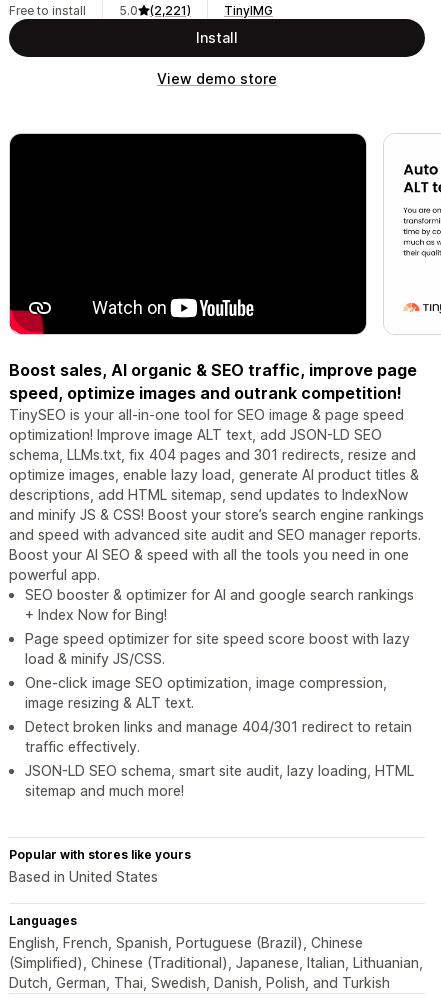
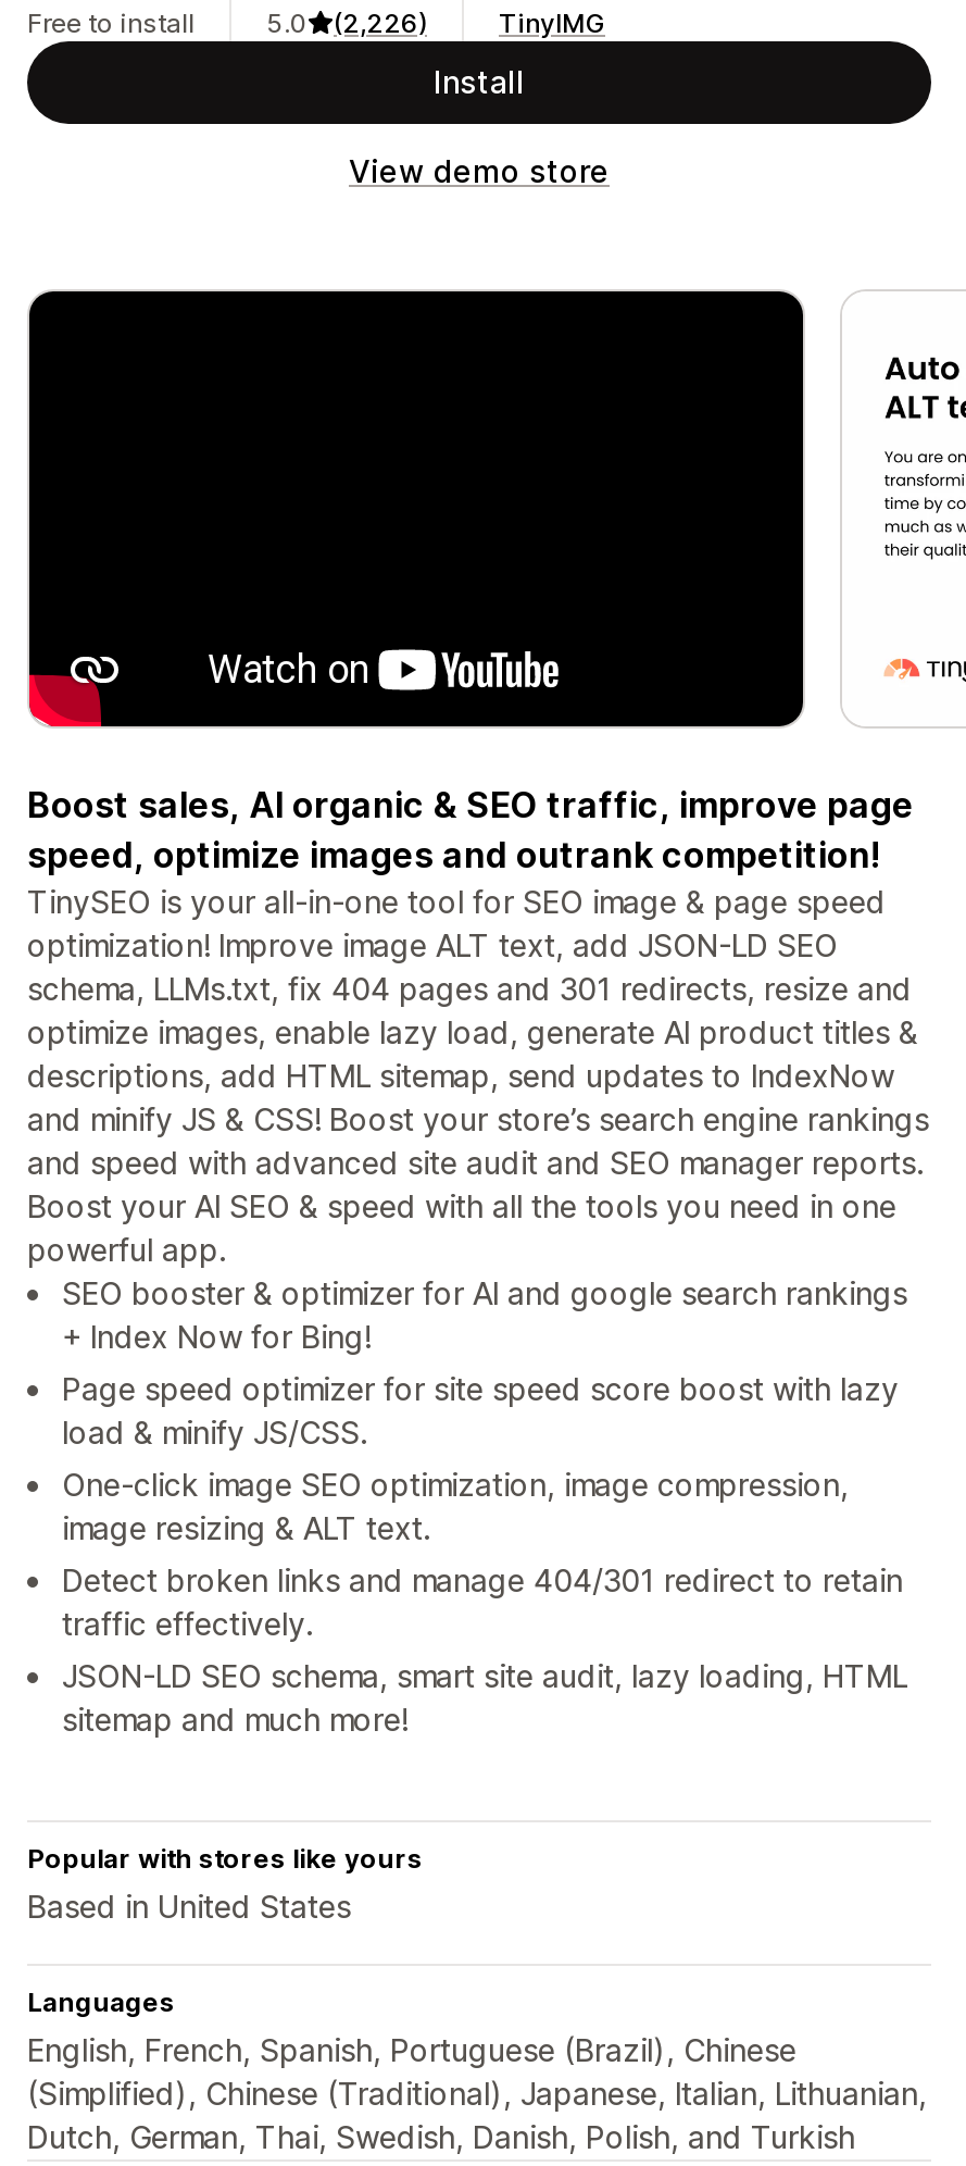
[119,3,191,18] 5.0 (2,221) -> [266,7,427,39] 5.0 (2,226)

